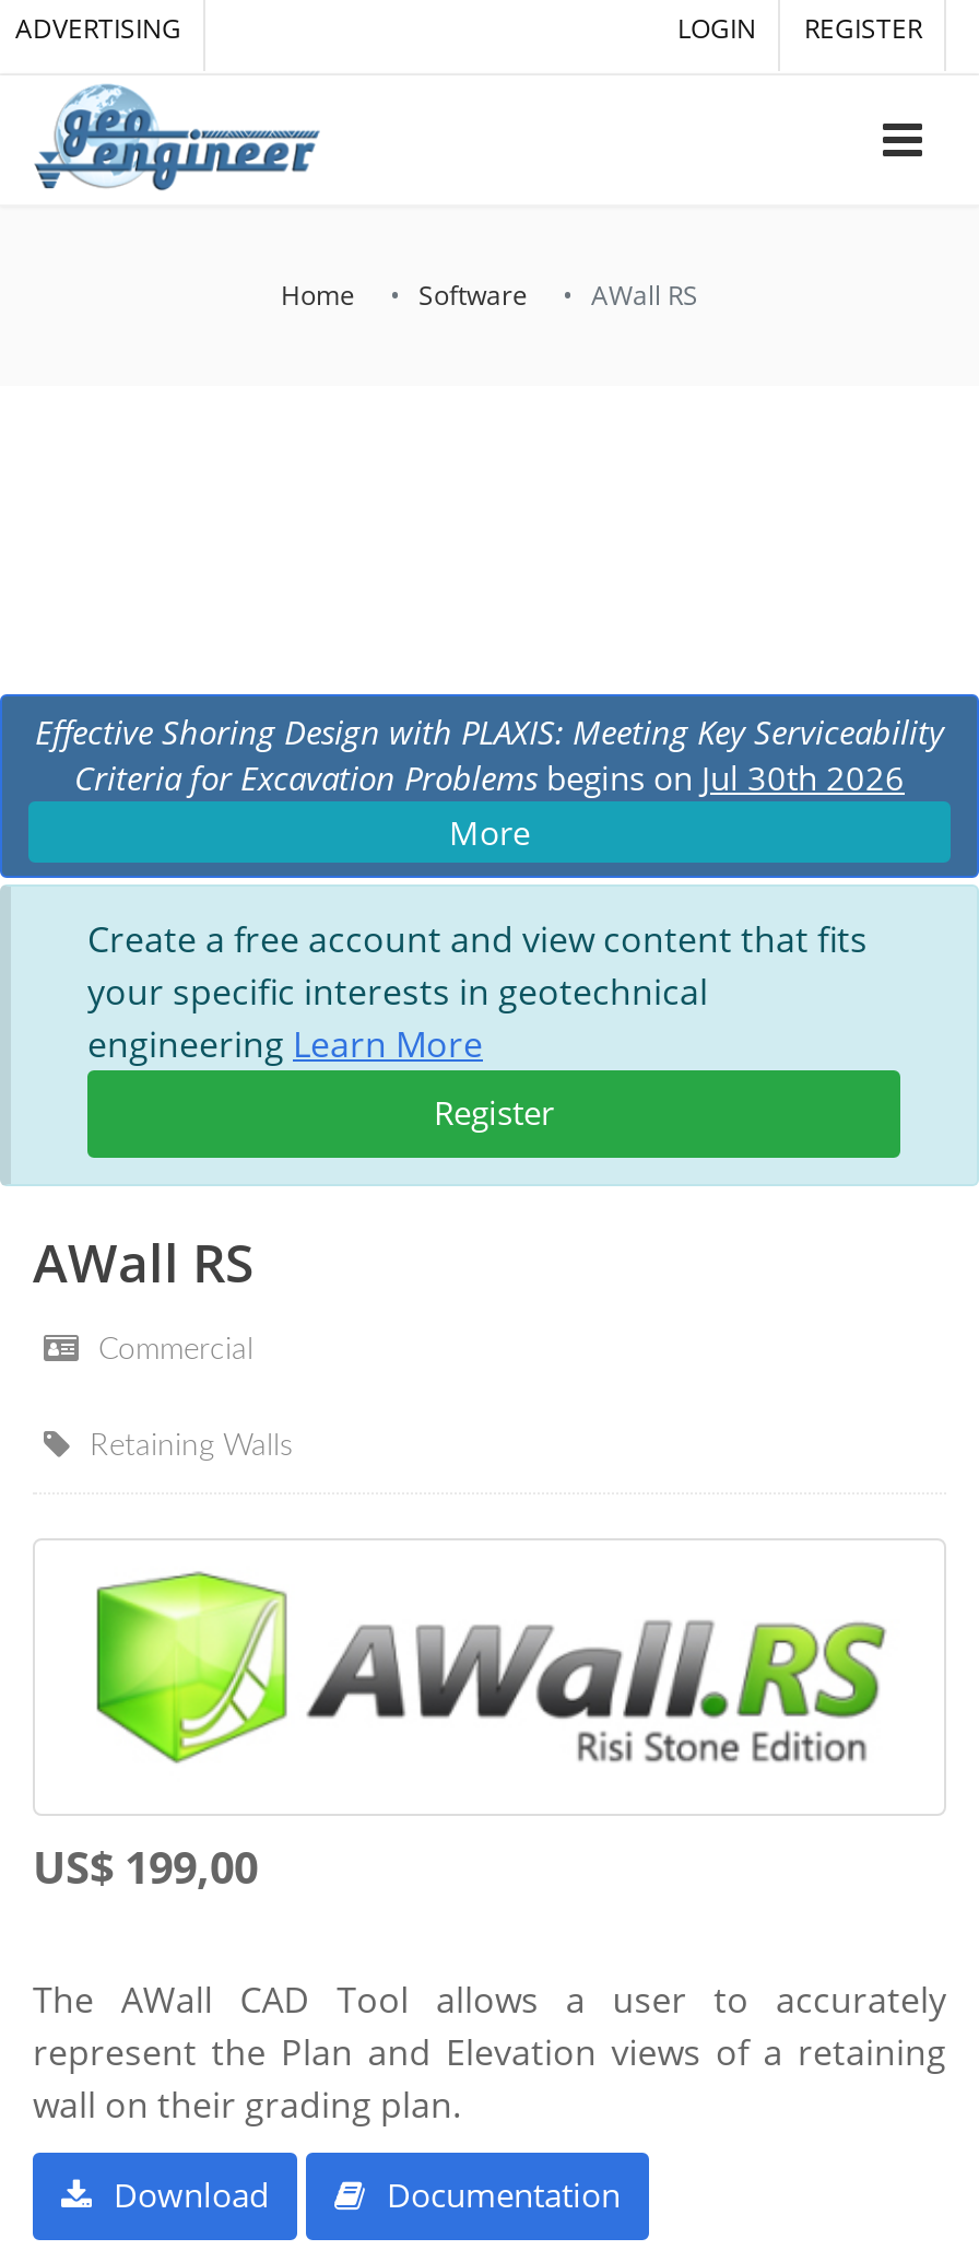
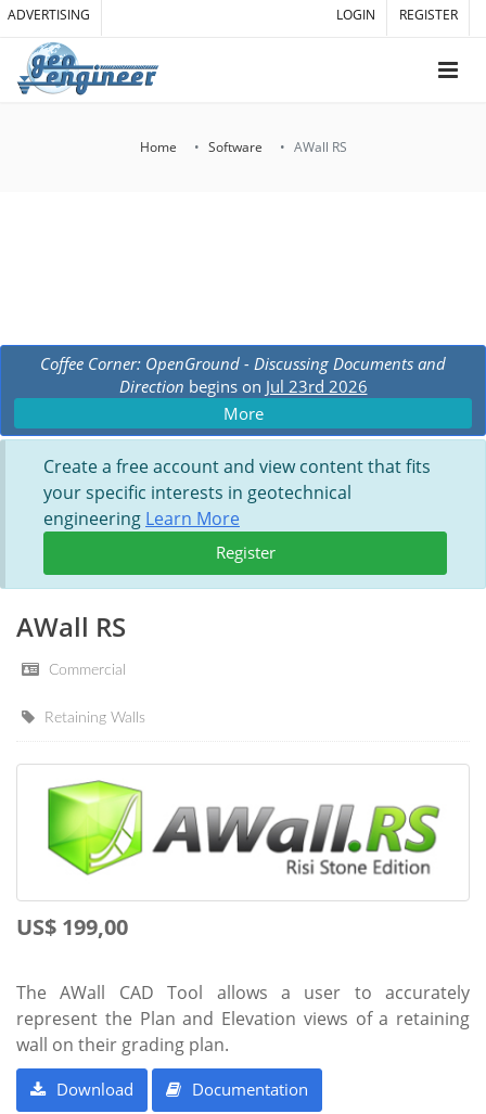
[35,710,944,799] Effective Shoring Design with PLAXIS: Meeting Key Serviceability | Criteria for Excavation Problems begins on Jul 30th 2026 -> [40,353,446,397] Coffee Corner: OpenGround - Discussing Documents and | Direction begins on Jul 23rd 2026

